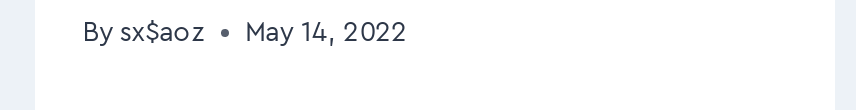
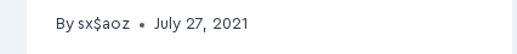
[83,18,407,46] By sx$aoz May 14, 2022 -> [56,16,248,33] By sx$aoz July 27, 2021

